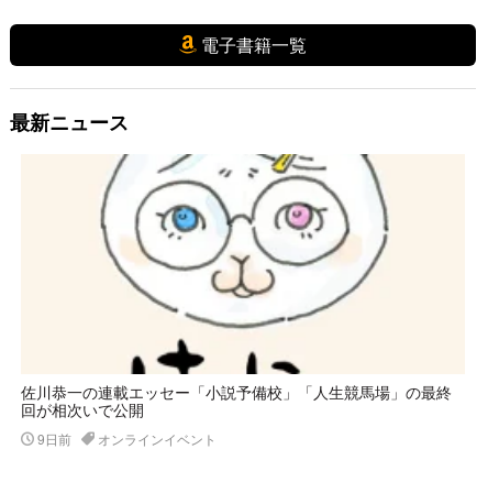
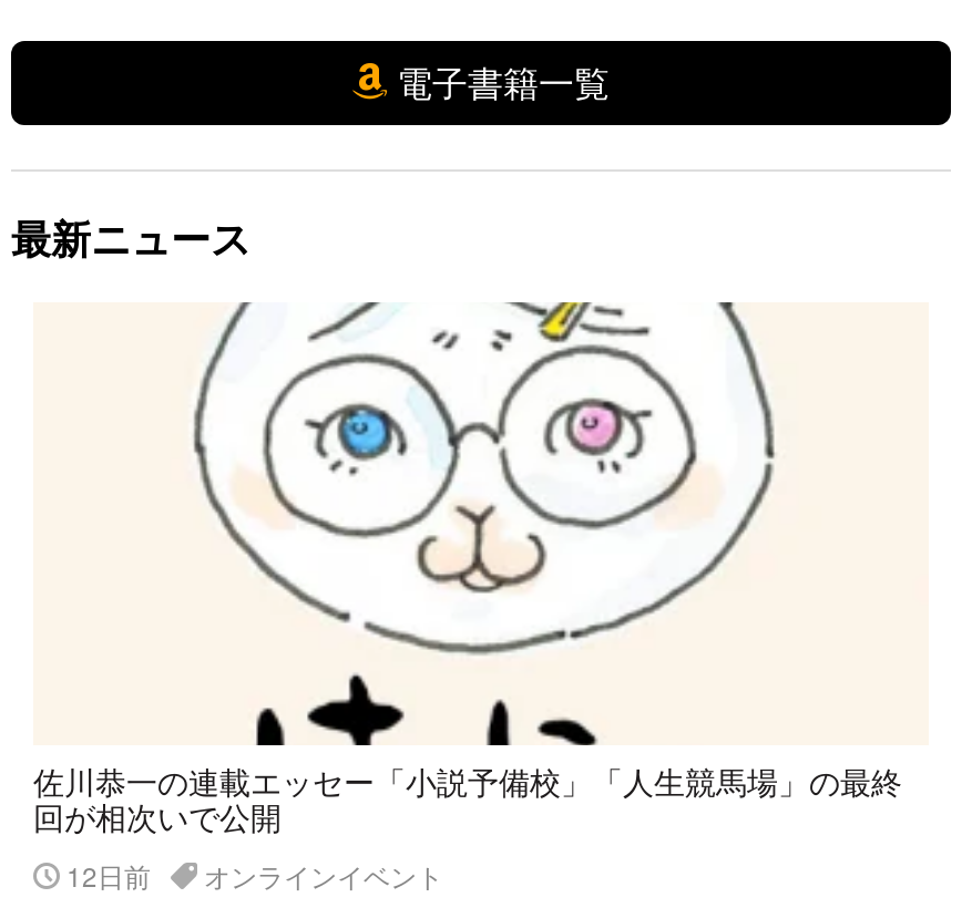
[34,429,217,448] 9日前 オンラインイベント -> [60,856,443,894] 12日前 オンラインイベント

